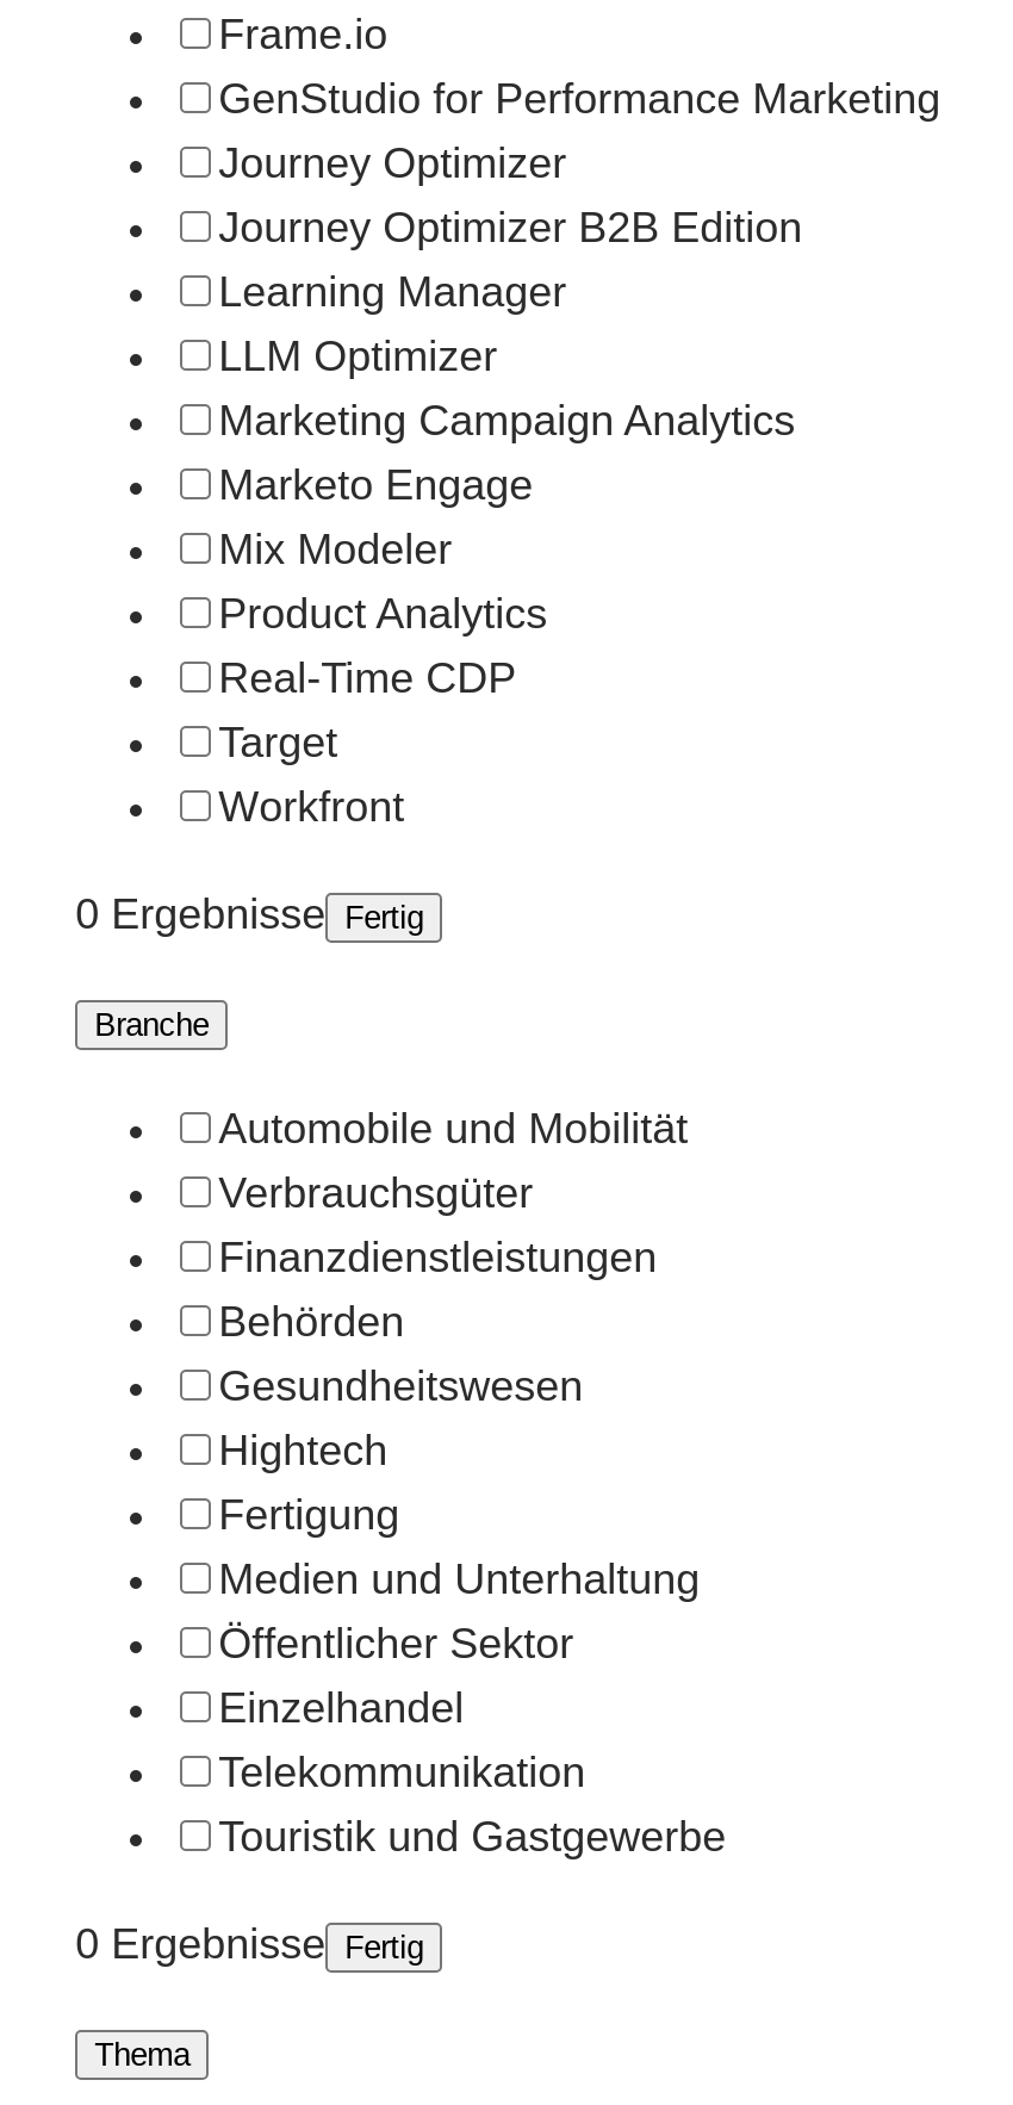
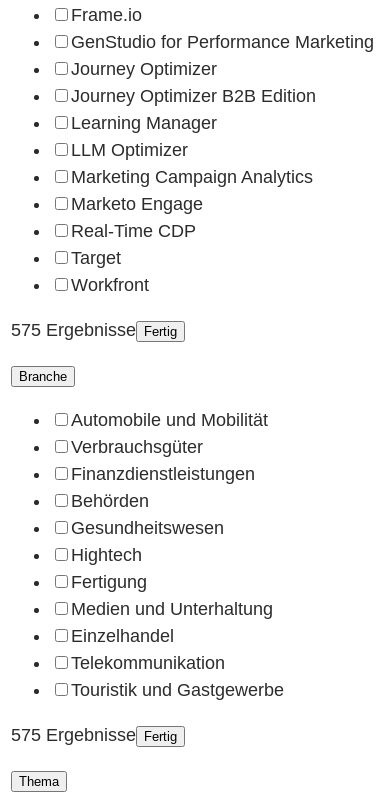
[219,526,547,638] Mix Modeler | Product Analytics -> none
[76,890,424,938] 0 Ergebnisse Fertig -> [11,320,177,340] 575 Ergebnisse Fertig
[219,1620,574,1668] Öffentlicher Sektor -> none
[76,1920,424,1968] 0 Ergebnisse Fertig -> [11,725,177,745] 575 Ergebnisse Fertig

